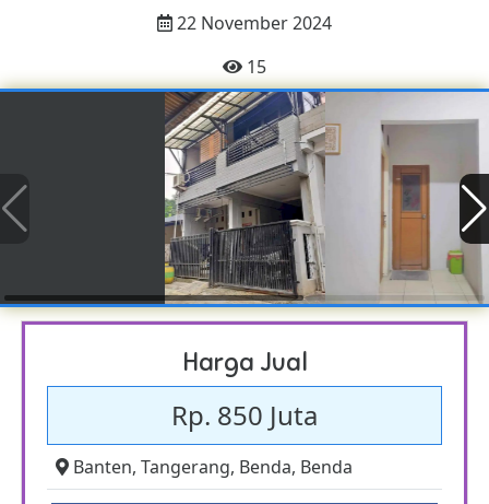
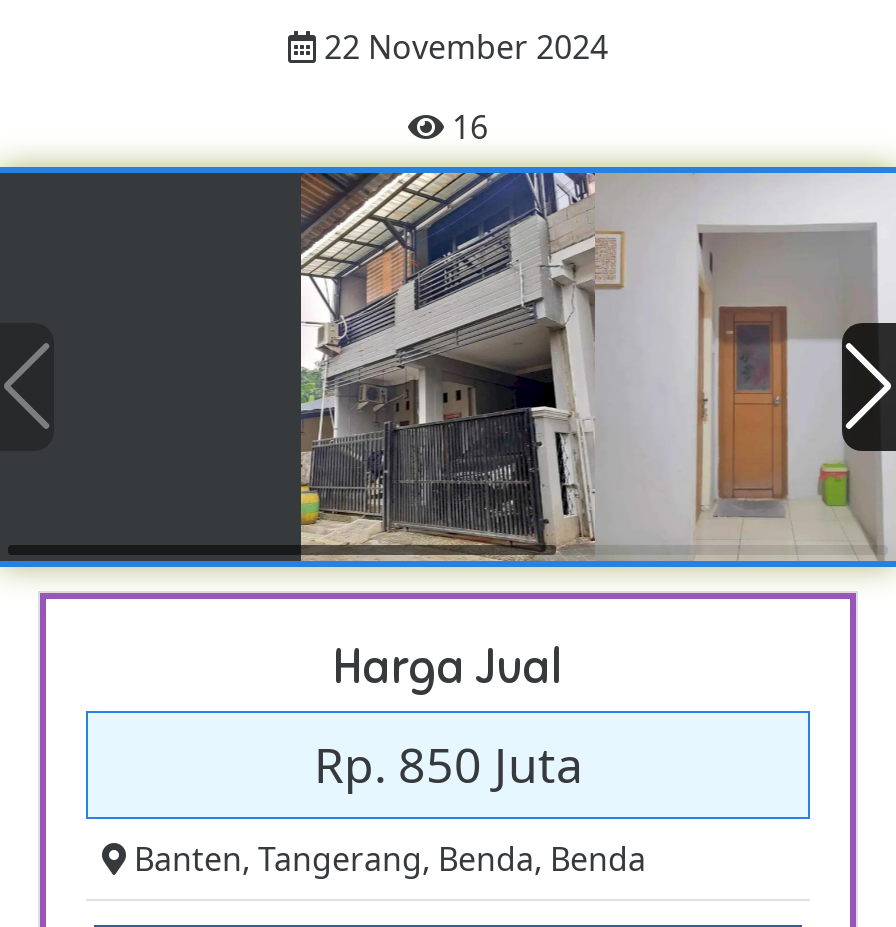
[242,55,266,79] 15 -> [444,105,488,149] 16

